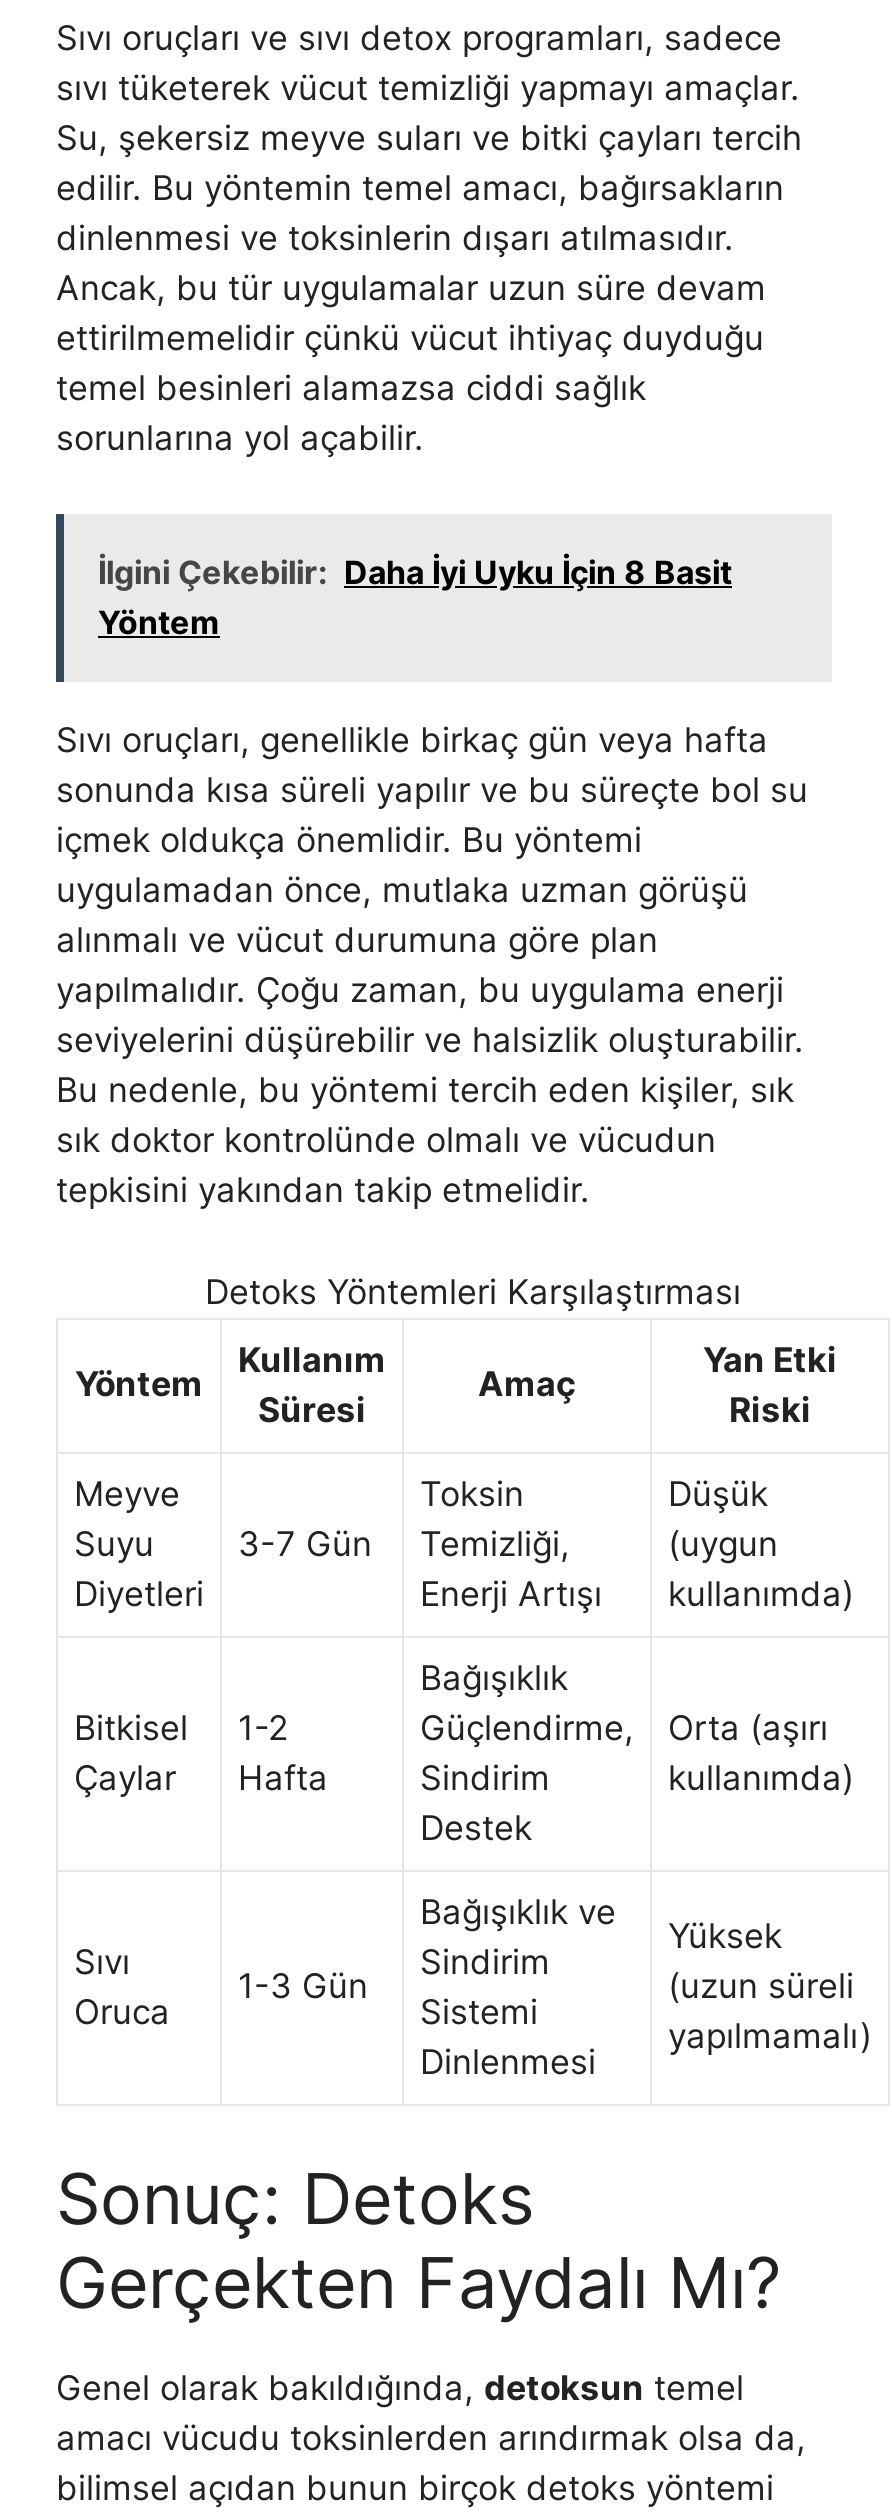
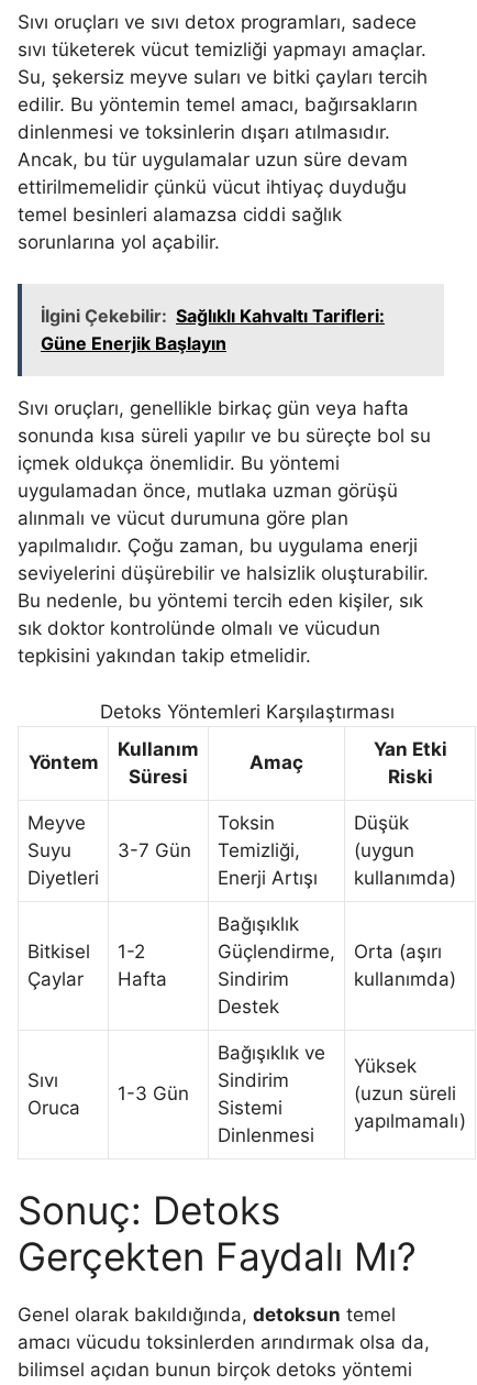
[98,552,732,642] İlgini Çekebilir: Daha İyi Uyku İçin 8 Basit | Yöntem -> [41,305,385,354] İlgini Çekebilir: Sağlıklı Kahvaltı Tarifleri: | Güne Enerjik Başlayın

